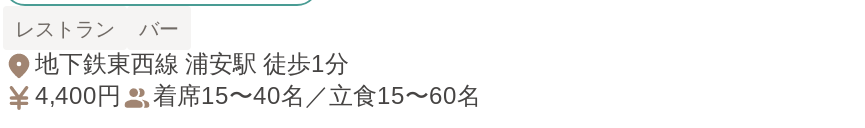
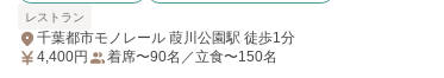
[35,17,349,78] バー | 地下鉄東西線 浦安駅 徒歩1分 -> [37,30,295,46] 千葉都市モノレール 葭川公園駅 徒歩1分
[153,82,481,110] 着席15〜40名／立食15〜60名 -> [107,48,277,65] 着席〜90名／立食〜150名

